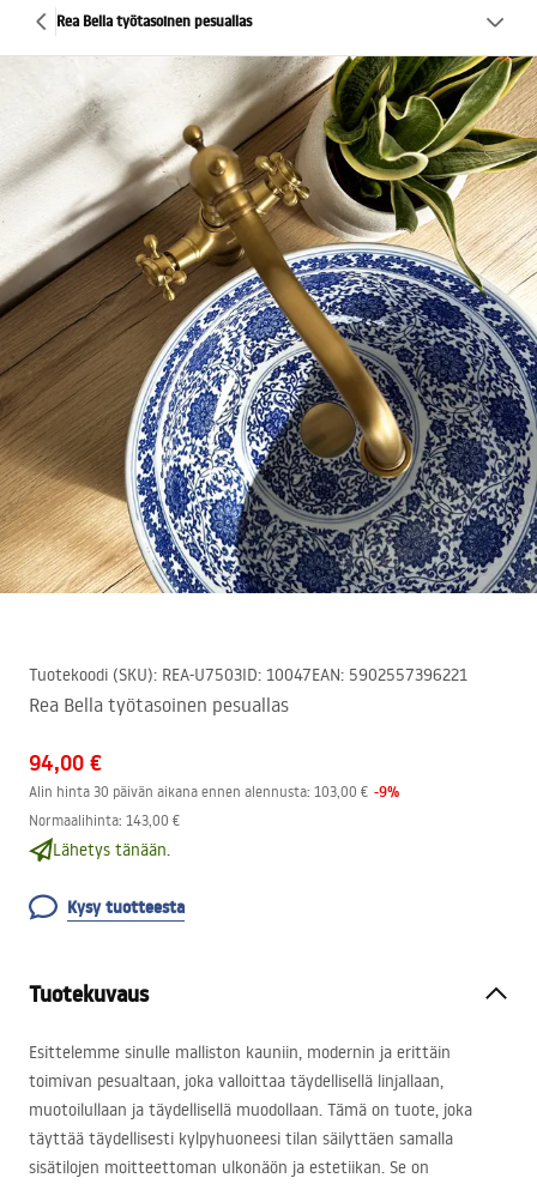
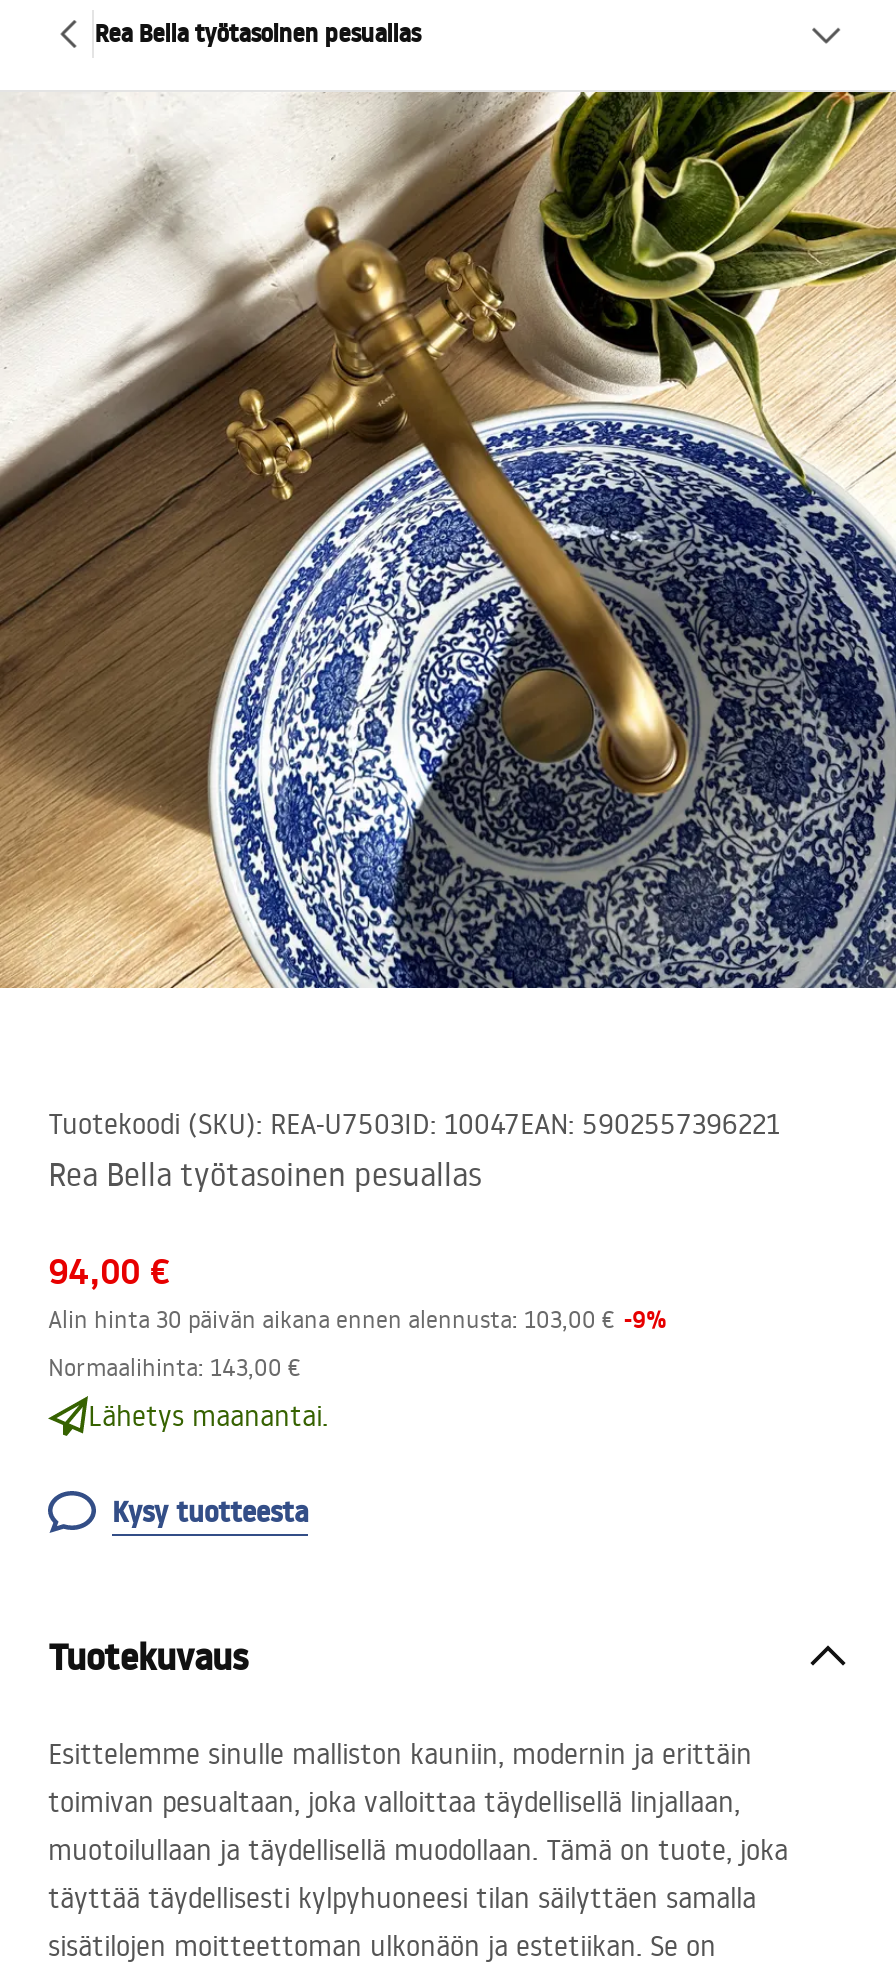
[53,839,170,860] Lähetys tänään. -> [88,1398,328,1434] Lähetys maanantai.

